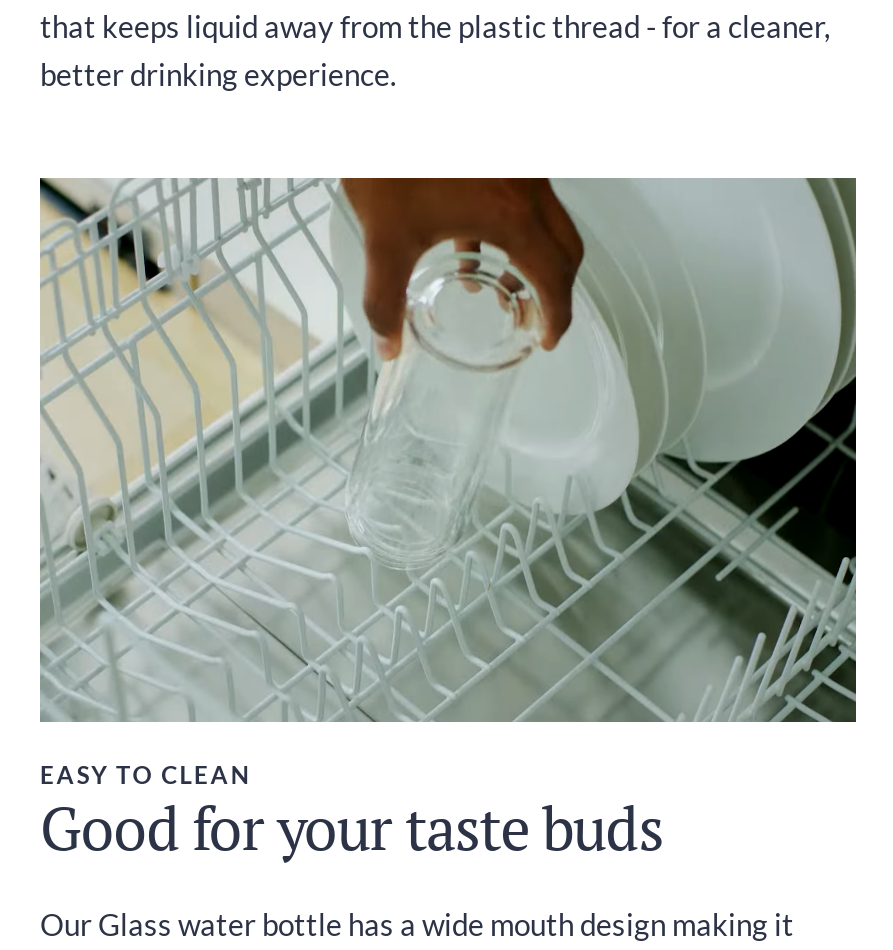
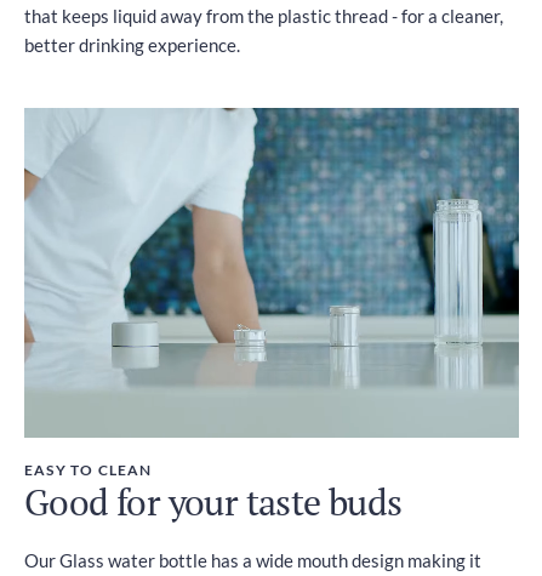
[38,176,858,722] [image] -> [24,107,520,437] [image]

